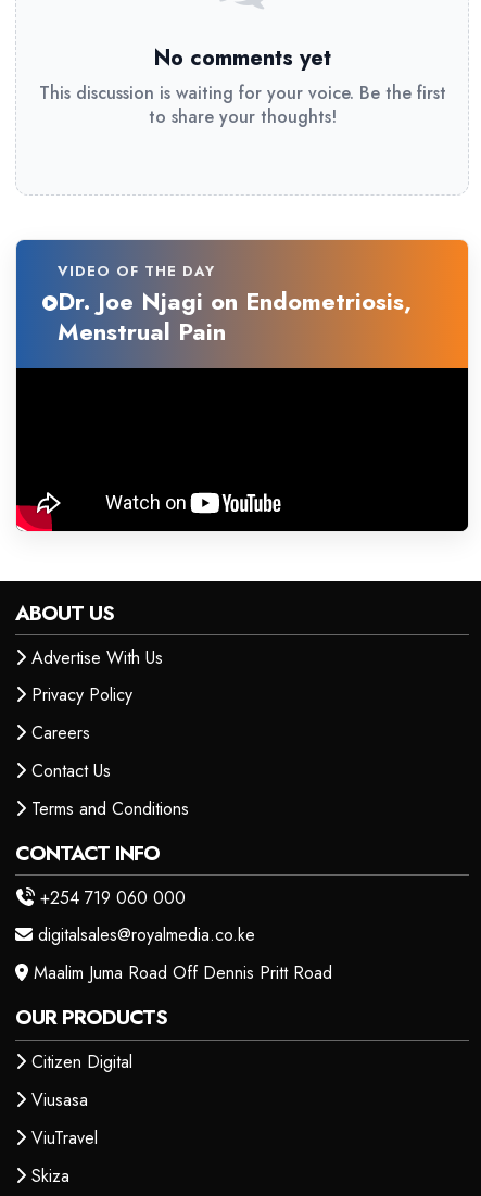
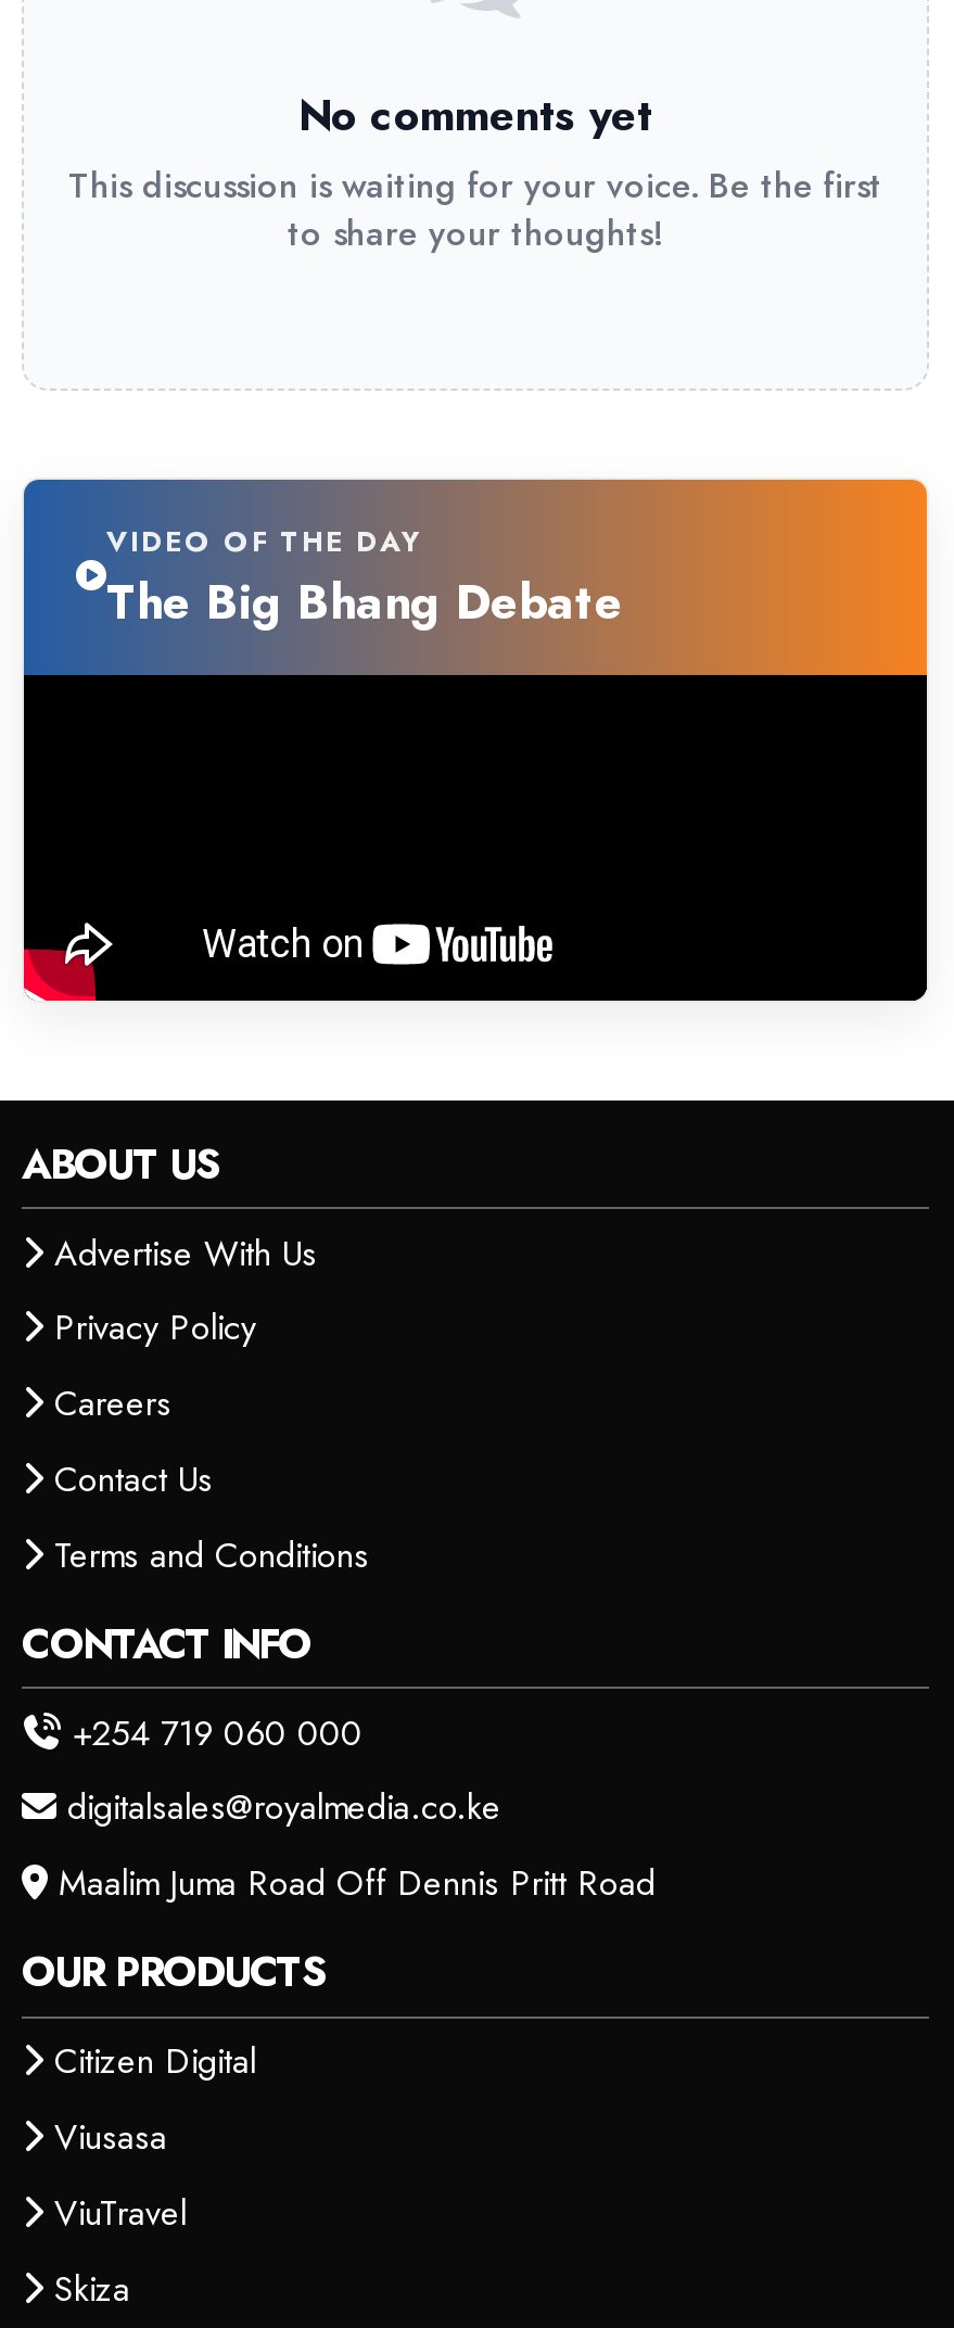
[58,283,412,348] Dr. Joe Njagi on Endometriosis, | Menstrual Pain -> [106,565,623,635] The Big Bhang Debate

